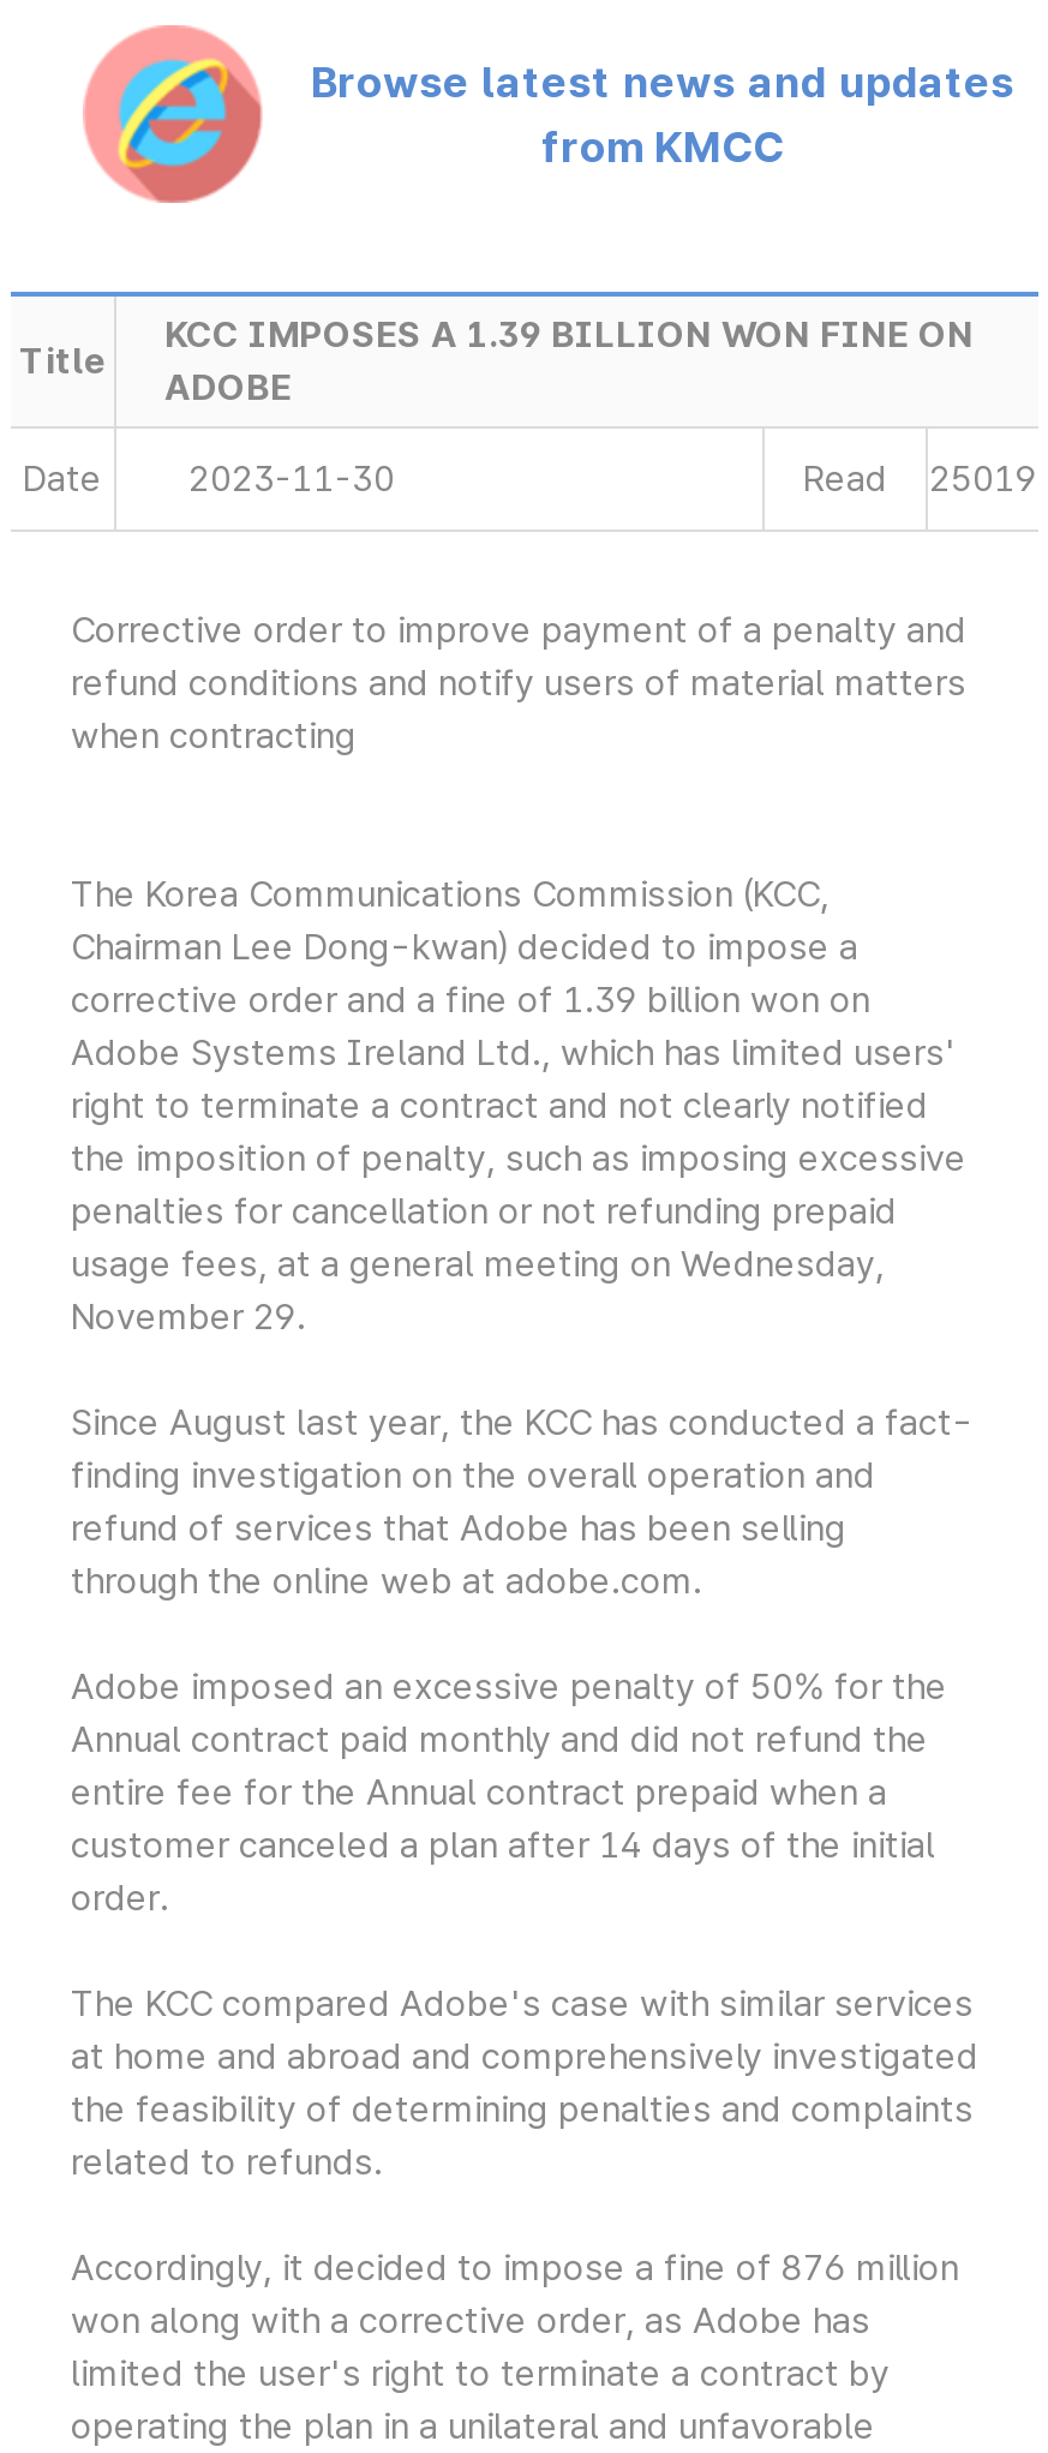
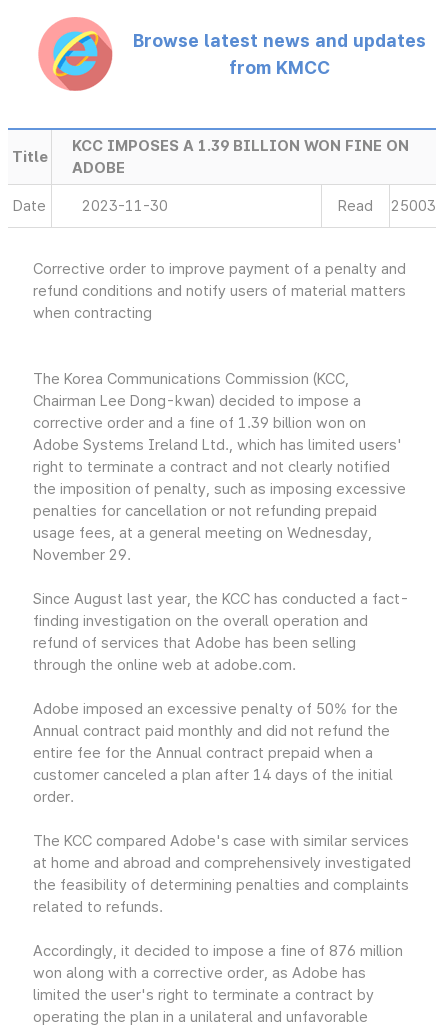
[803,457,1037,501] Read 25019 -> [338,197,435,215] Read 25003

